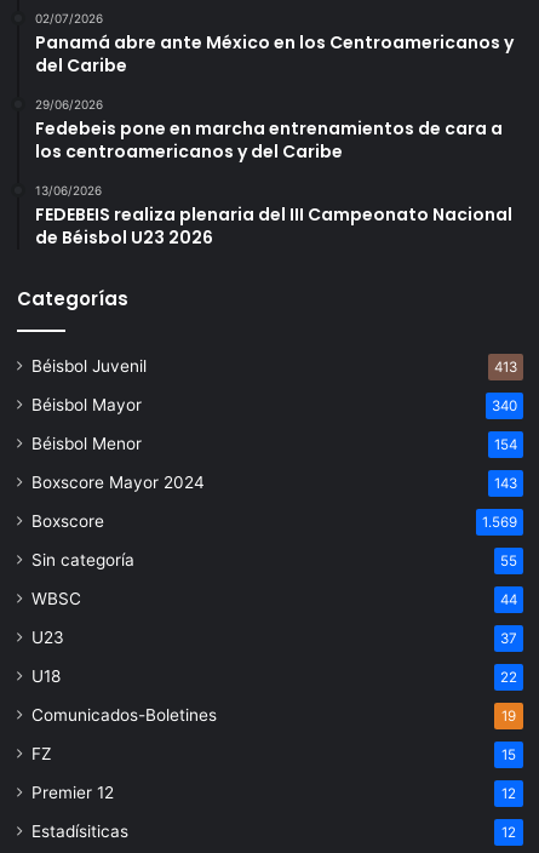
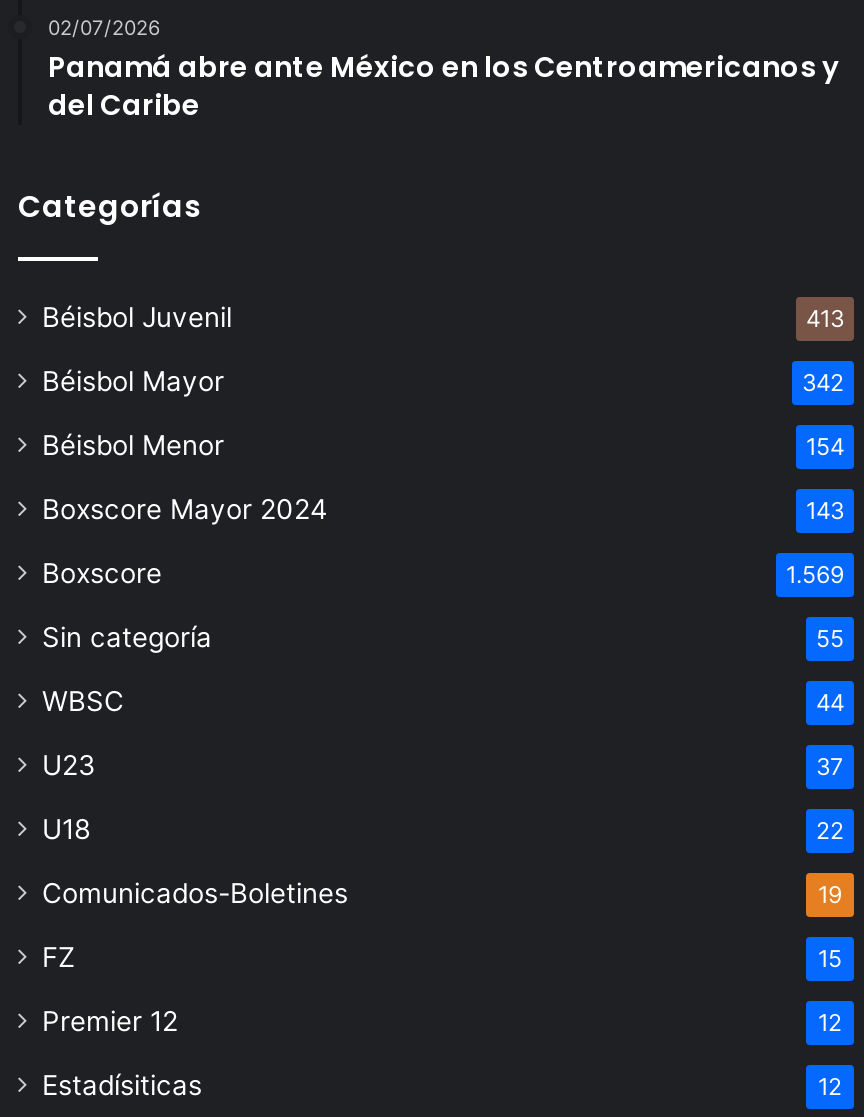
[35,97,512,250] 29/06/2026 | Fedebeis pone en marcha entrenamientos de cara a | los centroamericanos y del Caribe | 13/06/2026 | FEDEBEIS realiza plenaria del III Campeonato Nacional | de Béisbol U23 2026 -> none
[492,397,517,414] 340 -> [802,369,844,397] 342

